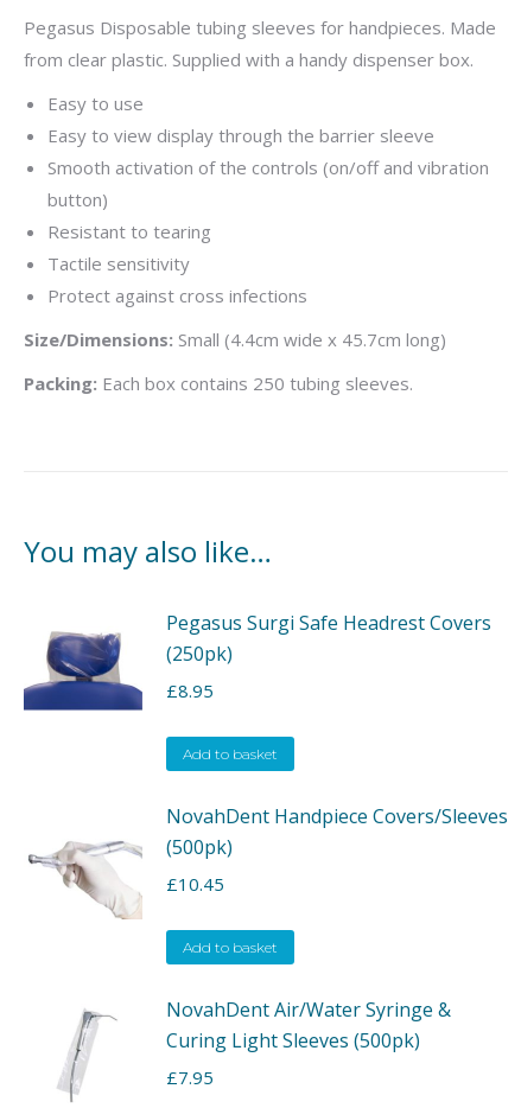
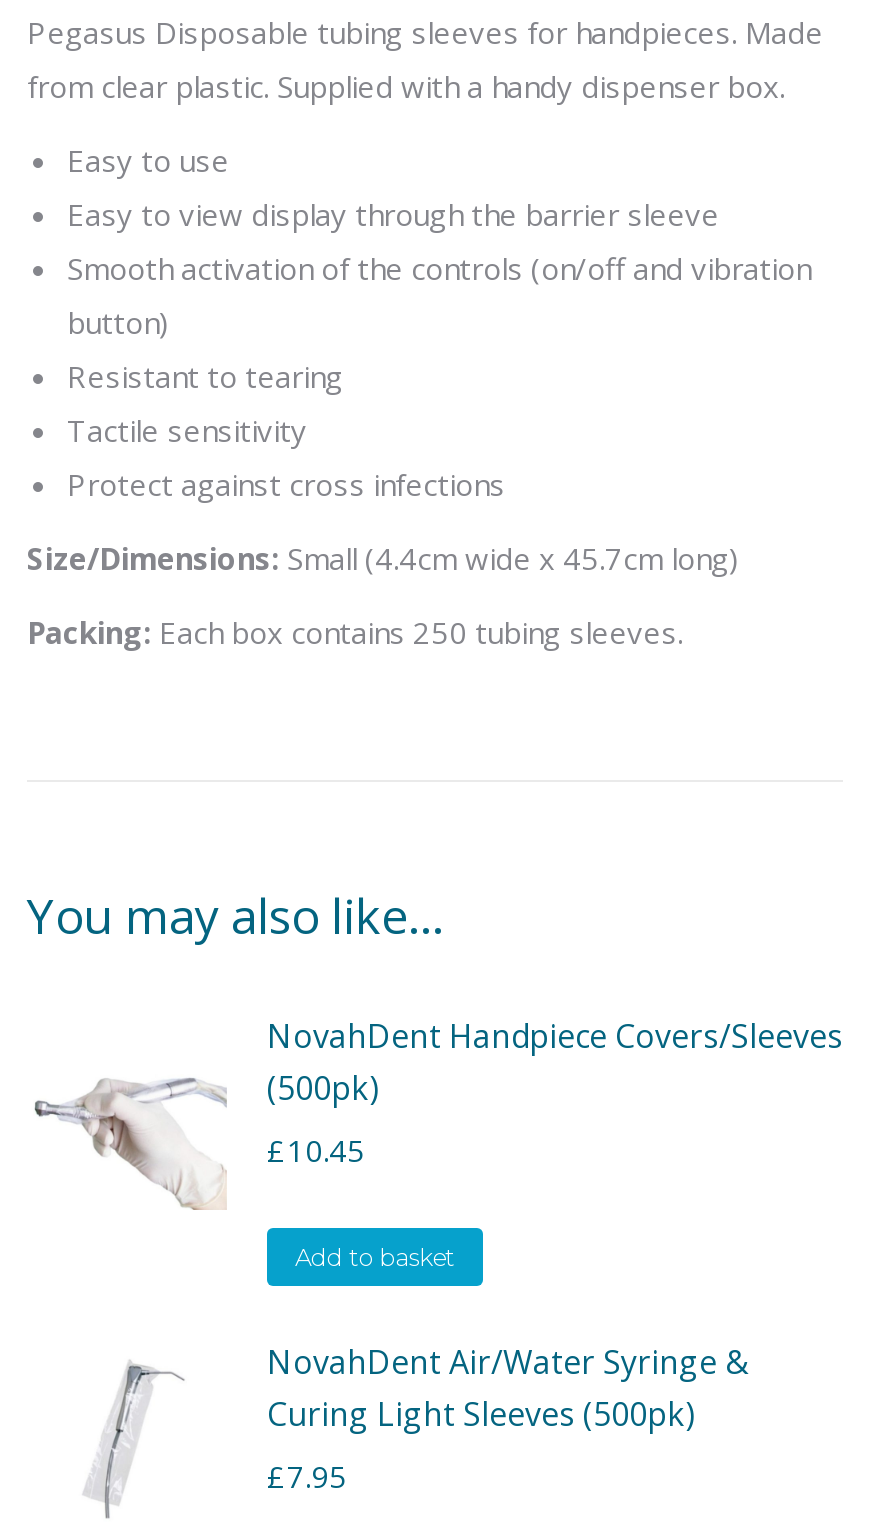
[23,610,491,763] [image] | Pegasus Surgi Safe Headrest Covers | (250pk) | £8.95 | Add to basket -> none

